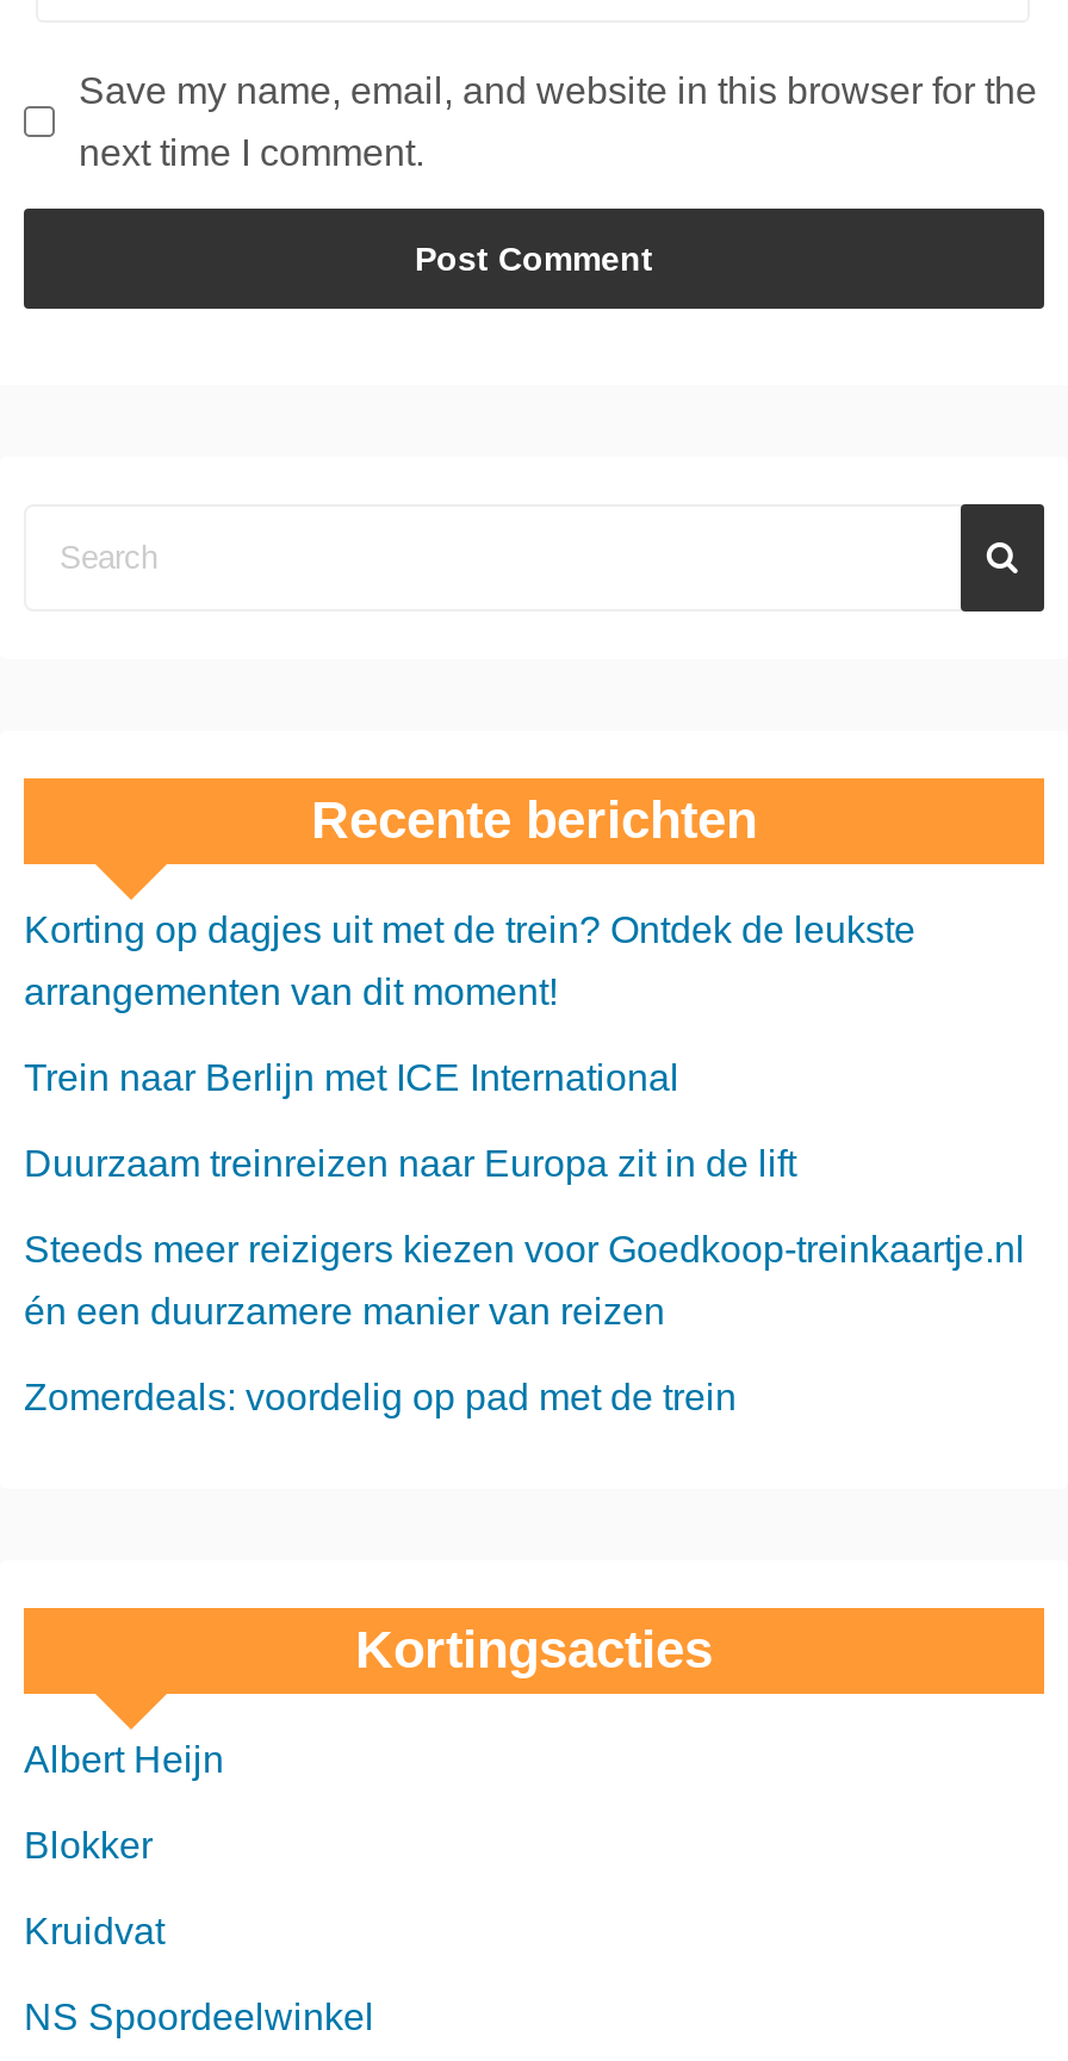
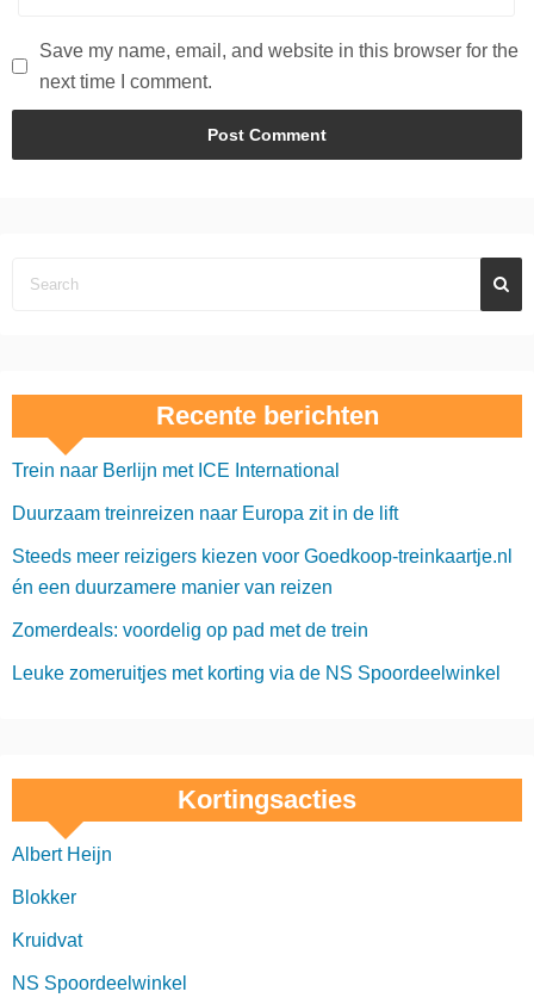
[24,909,915,1012] Korting op dagjes uit met de trein? Ontdek de leukste | arrangementen van dit moment! -> none
moved [24,1057,1025,1417] -> [12,460,513,640]: Trein naar Berlijn met ICE International | Duurzaam treinreizen naar Europa zit in de lift | Steeds meer reizigers kiezen voor Goedkoop-treinkaartje.nl | én een duurzamere manier van reizen | Zomerdeals: voordelig op pad met de trein
none -> [12,663,501,683] Leuke zomeruitjes met korting via de NS Spoordeelwinkel

